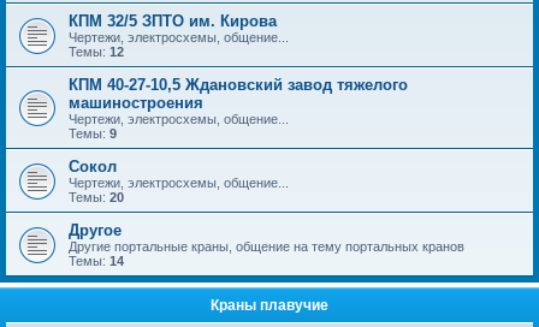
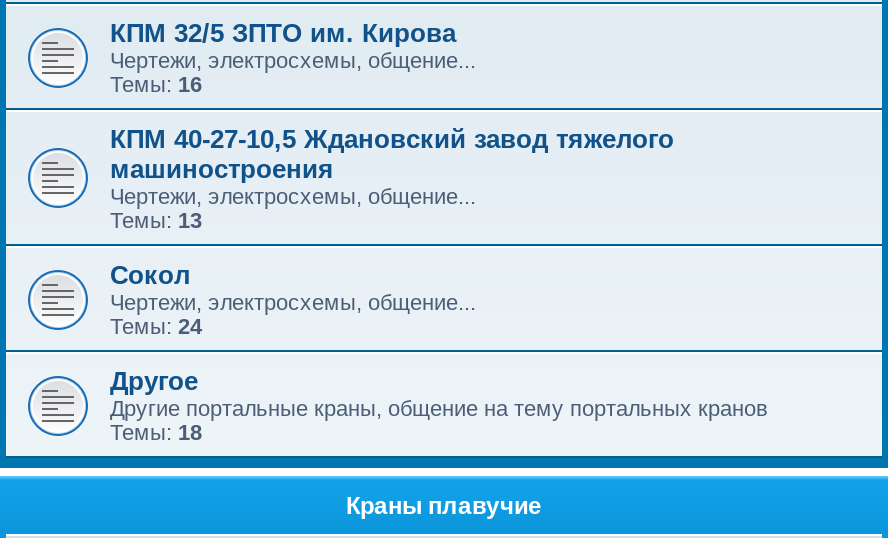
[69,44,124,59] Темы: 12 -> [110,72,202,96] Темы: 16
[69,126,117,141] Темы: 9 -> [110,208,202,232] Темы: 13
[69,190,124,204] Темы: 20 -> [110,314,202,338] Темы: 24
[69,254,124,268] Темы: 14 -> [110,420,202,444] Темы: 18

